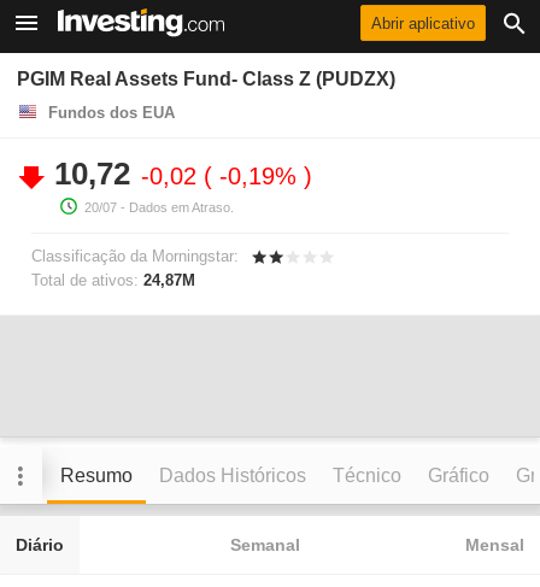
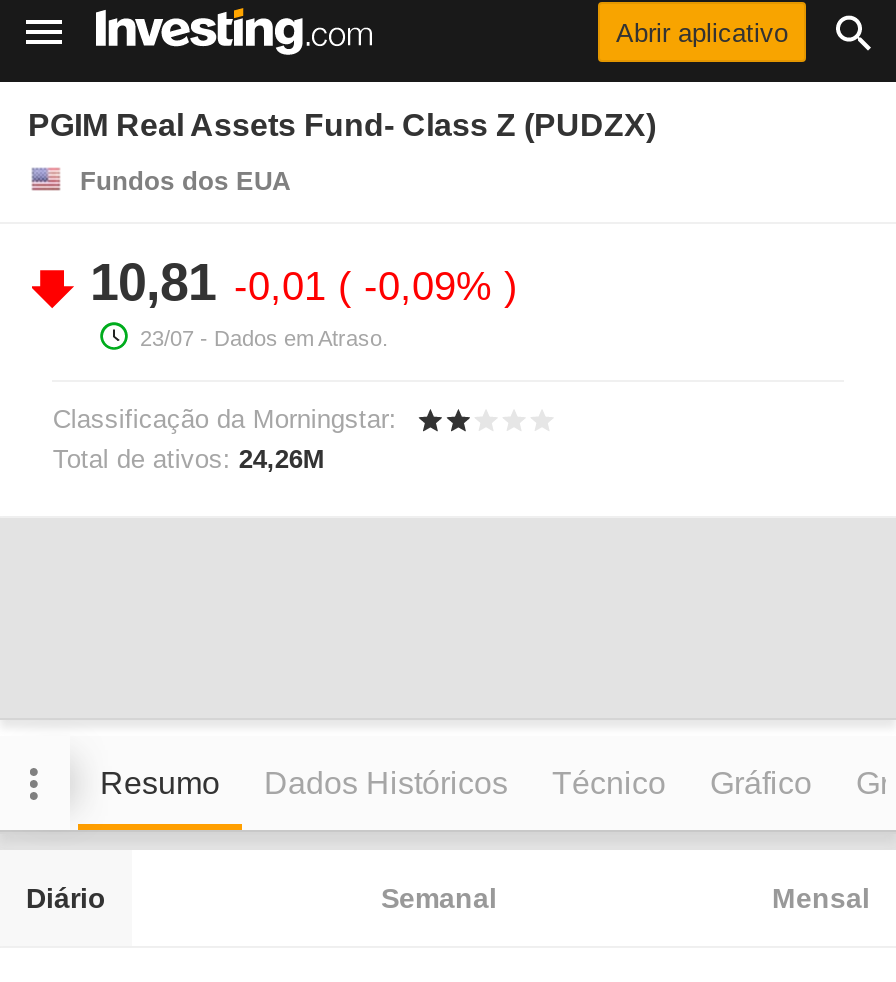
[54,155,304,192] 10,72 -0,02 -0,19% -> [90,252,504,312] 10,81 -0,01 -0,09%
[84,200,234,215] 20/07 - Dados em Atraso. -> [140,326,388,350] 23/07 - Dados em Atraso.
[32,271,196,289] Total de ativos: 24,87M -> [53,444,325,474] Total de ativos: 24,26M

